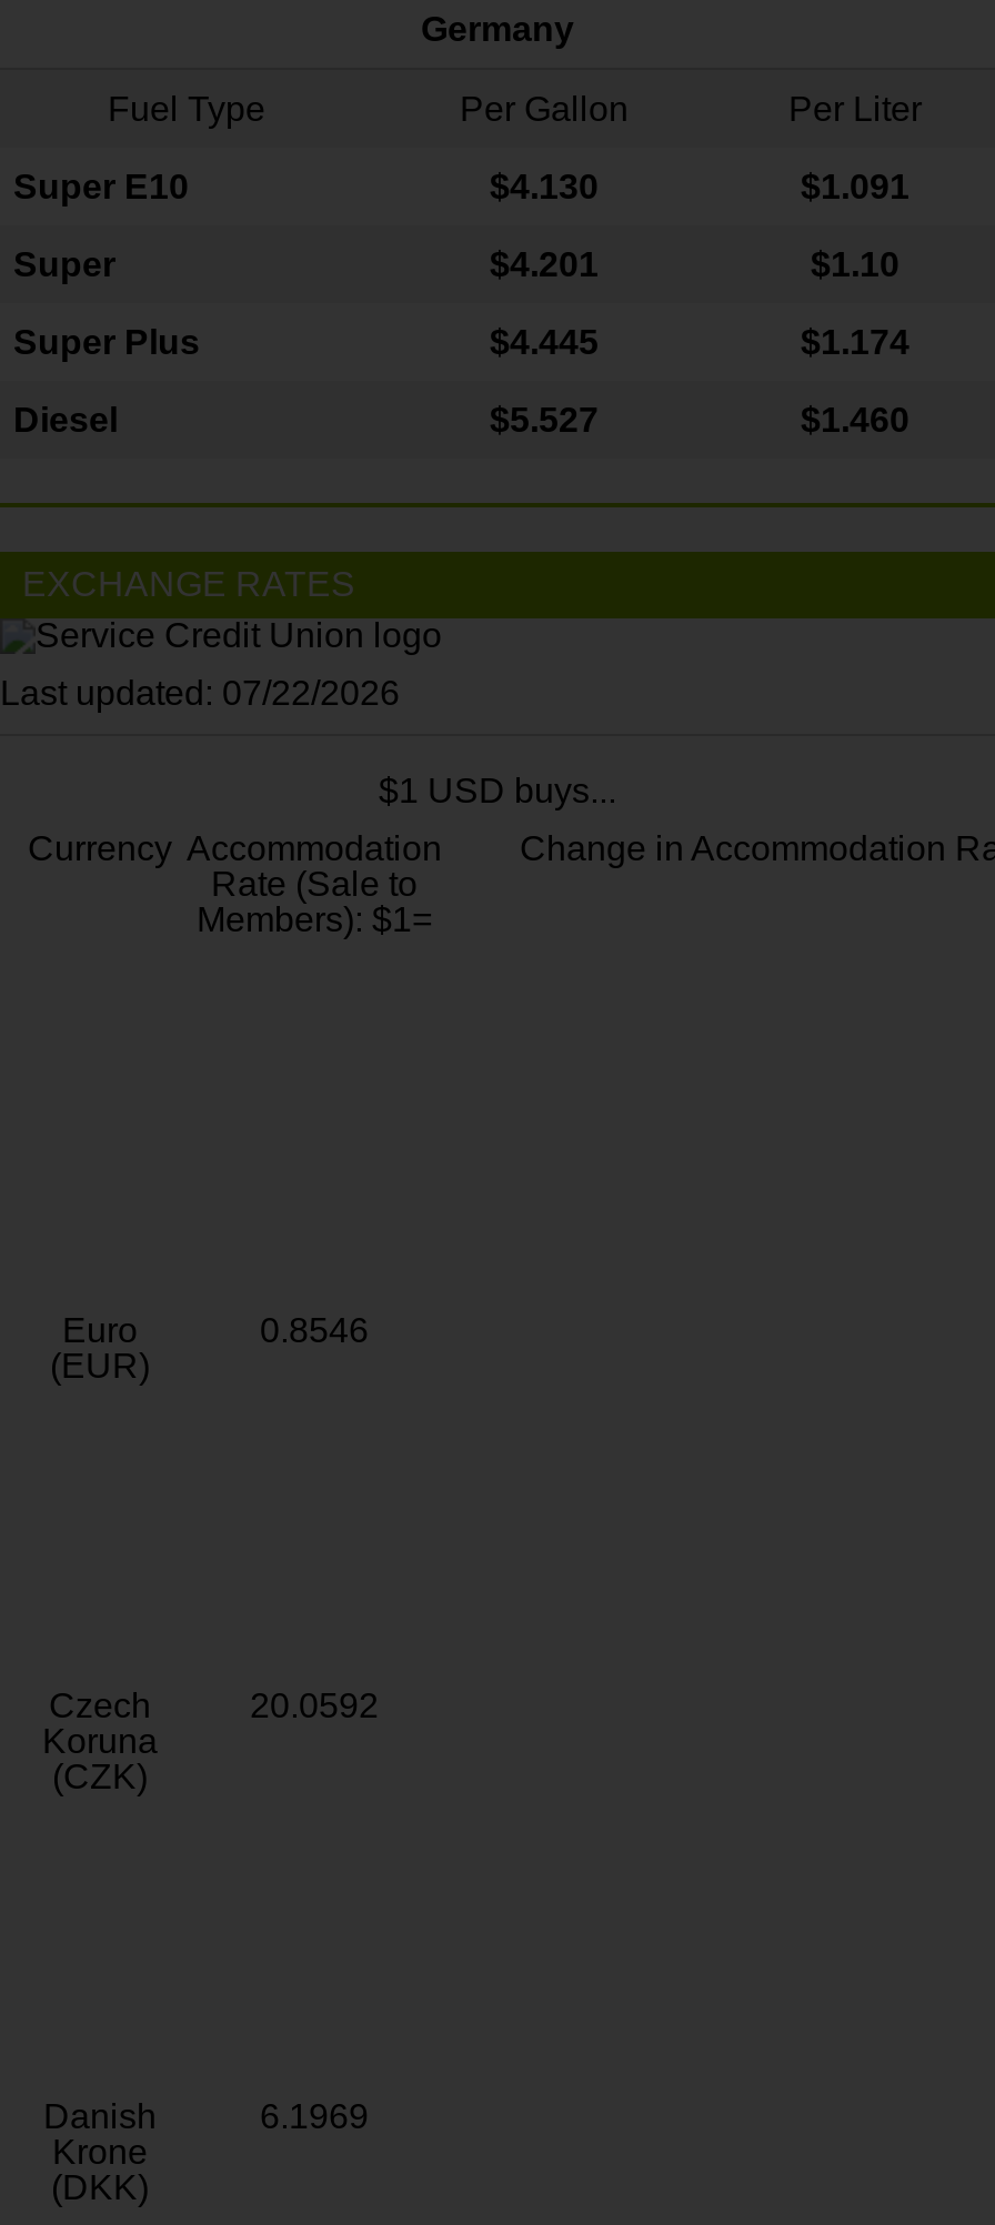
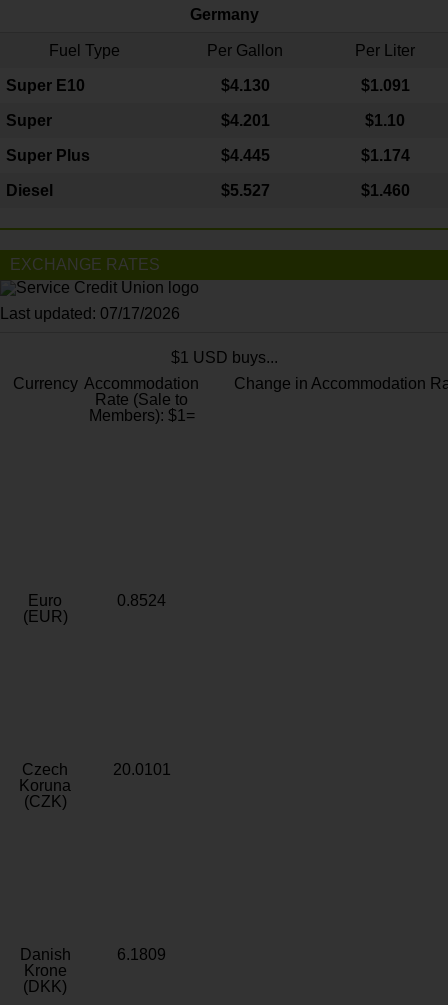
[0,674,400,712] Last updated: 07/22/2026 -> [0,305,180,322] Last updated: 07/17/2026
[260,1311,369,1349] 0.8546 -> [117,592,166,609] 0.8524
[250,1687,379,1724] 20.0592 -> [112,761,170,778] 20.0101
[260,2097,369,2135] 6.1969 -> [117,946,166,963] 6.1809

